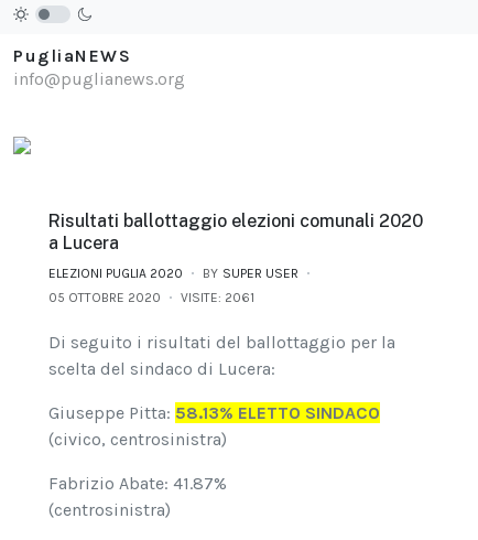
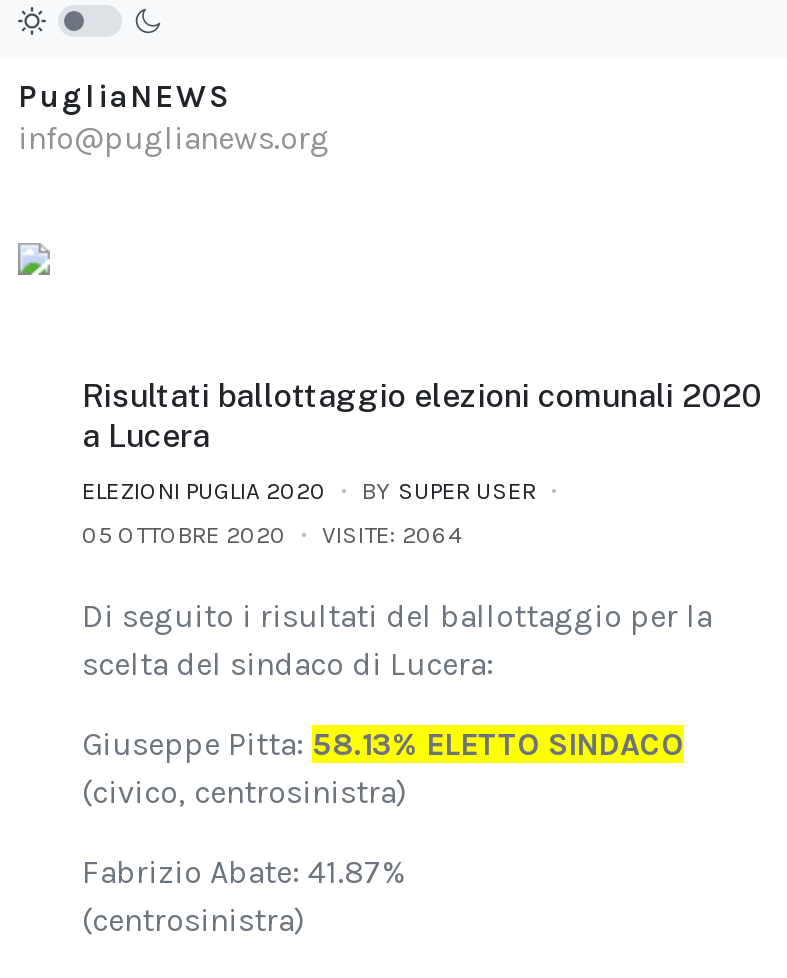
[181,290,254,306] VISITE: 2061 -> [322,522,462,550] VISITE: 2064

